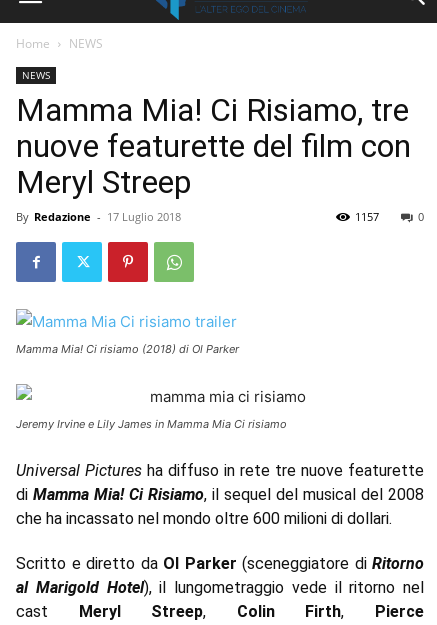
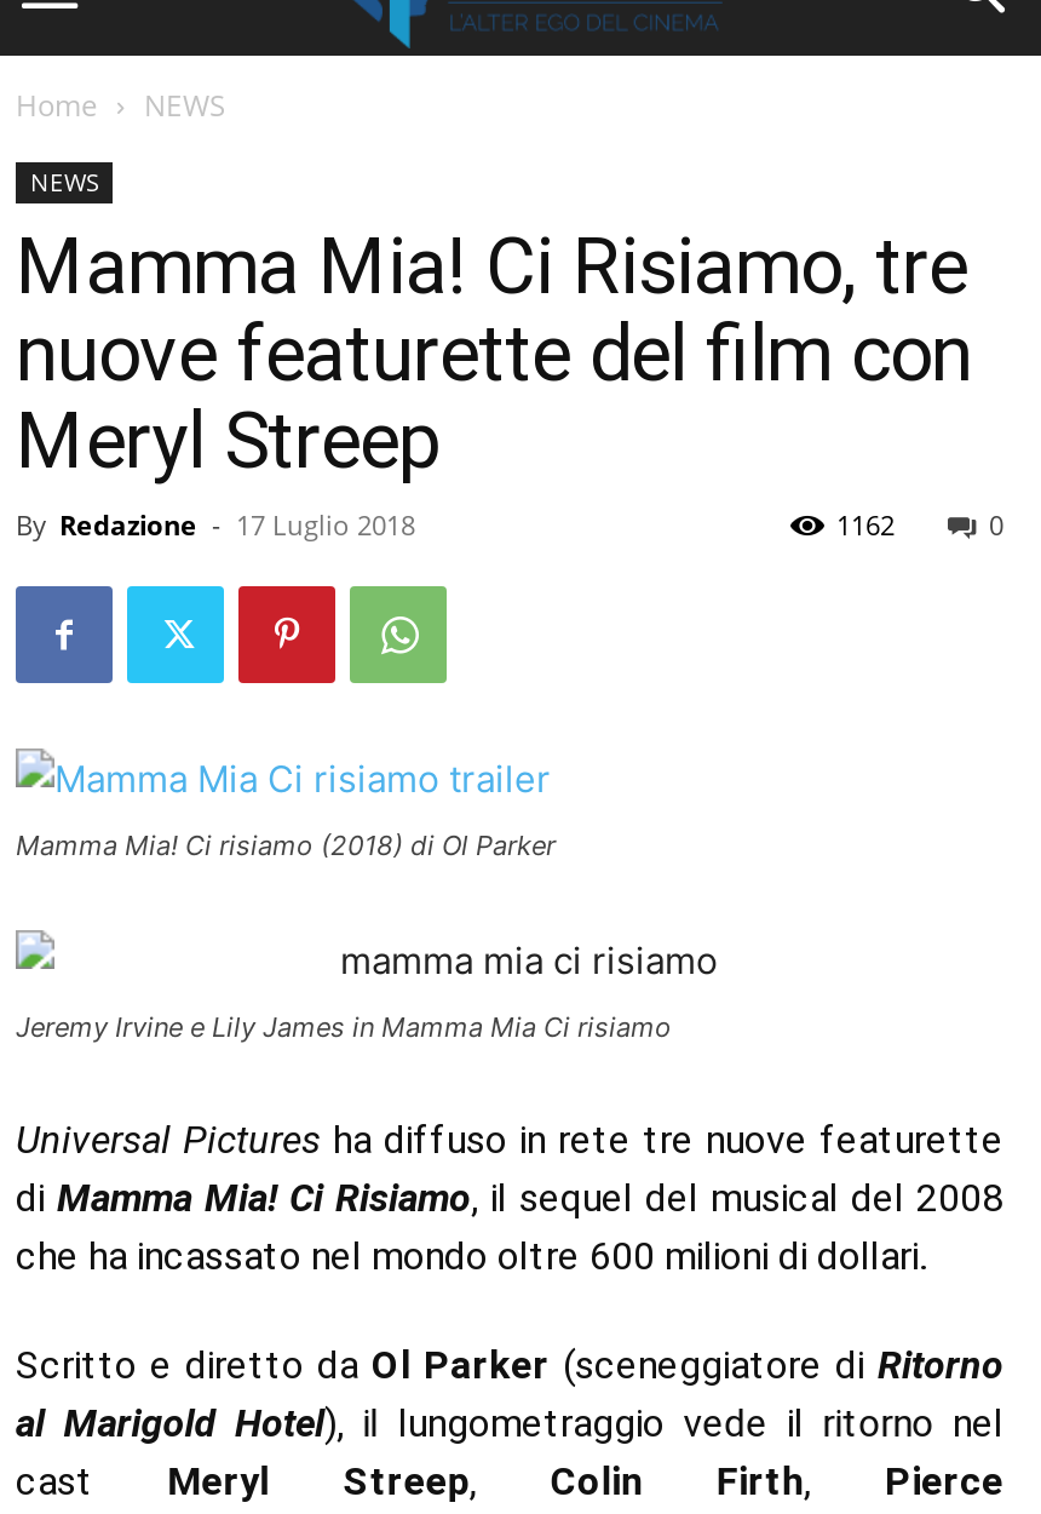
[355,209,379,224] 1157 -> [836,506,895,543] 1162

